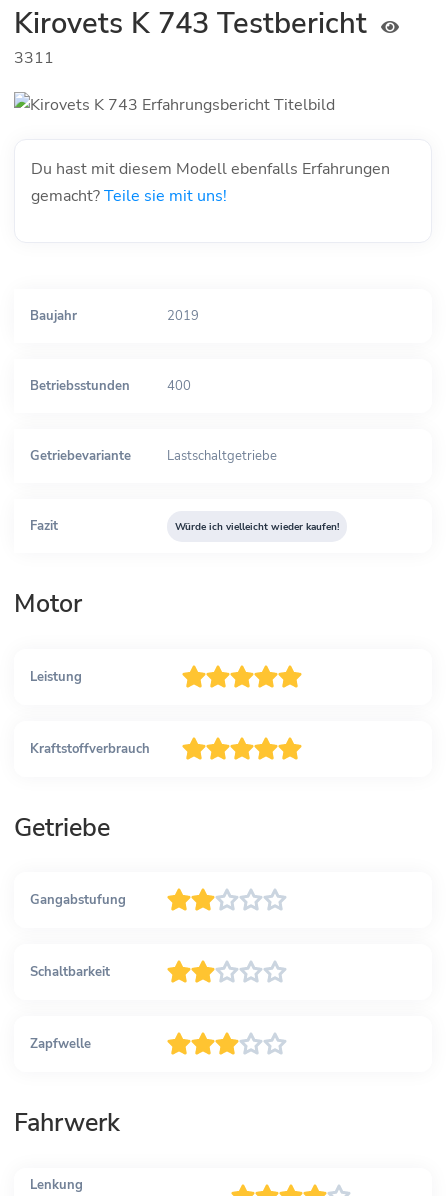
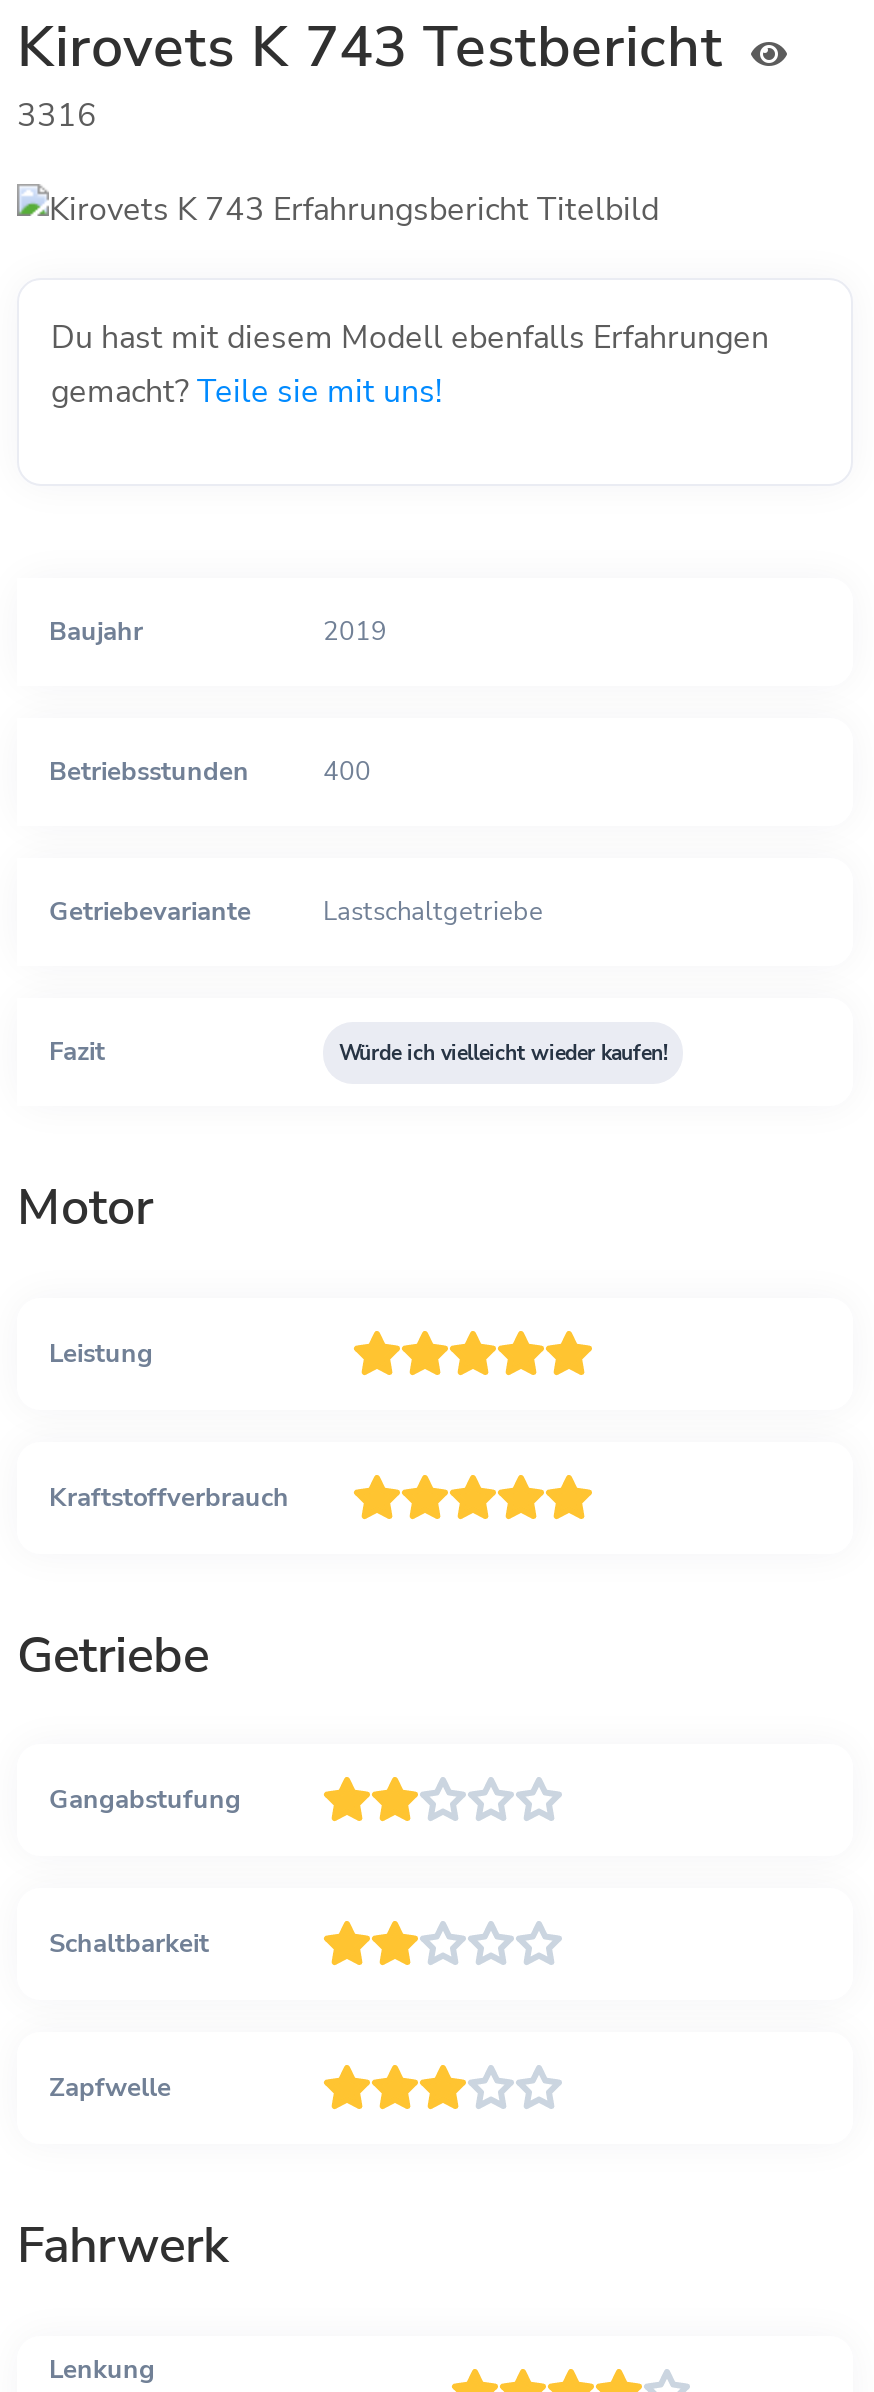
[14,47,54,69] 3311 -> [17,94,97,138] 3316

